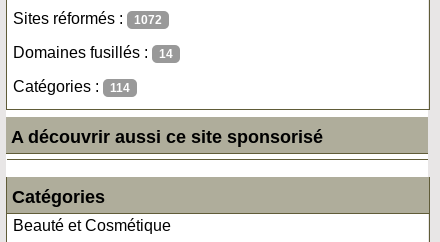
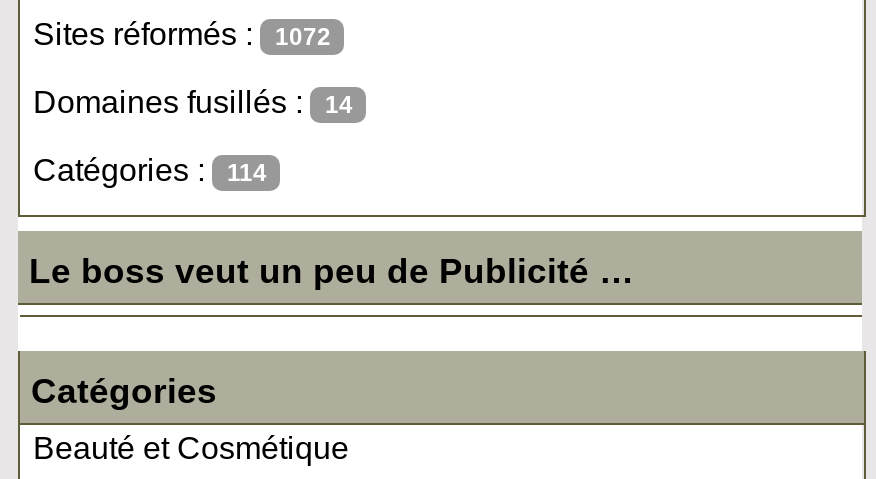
[11,126,323,146] A découvrir aussi ce site sponsorisé -> [29,250,635,290] Le boss veut un peu de Publicité …

